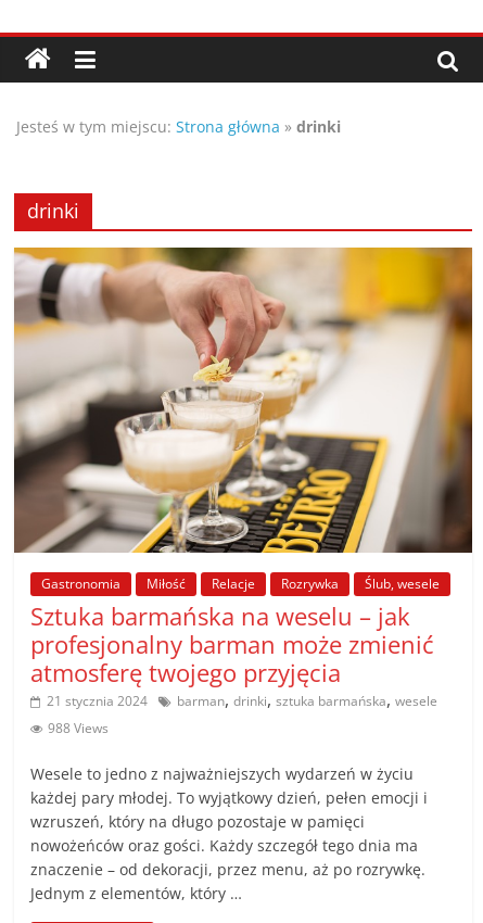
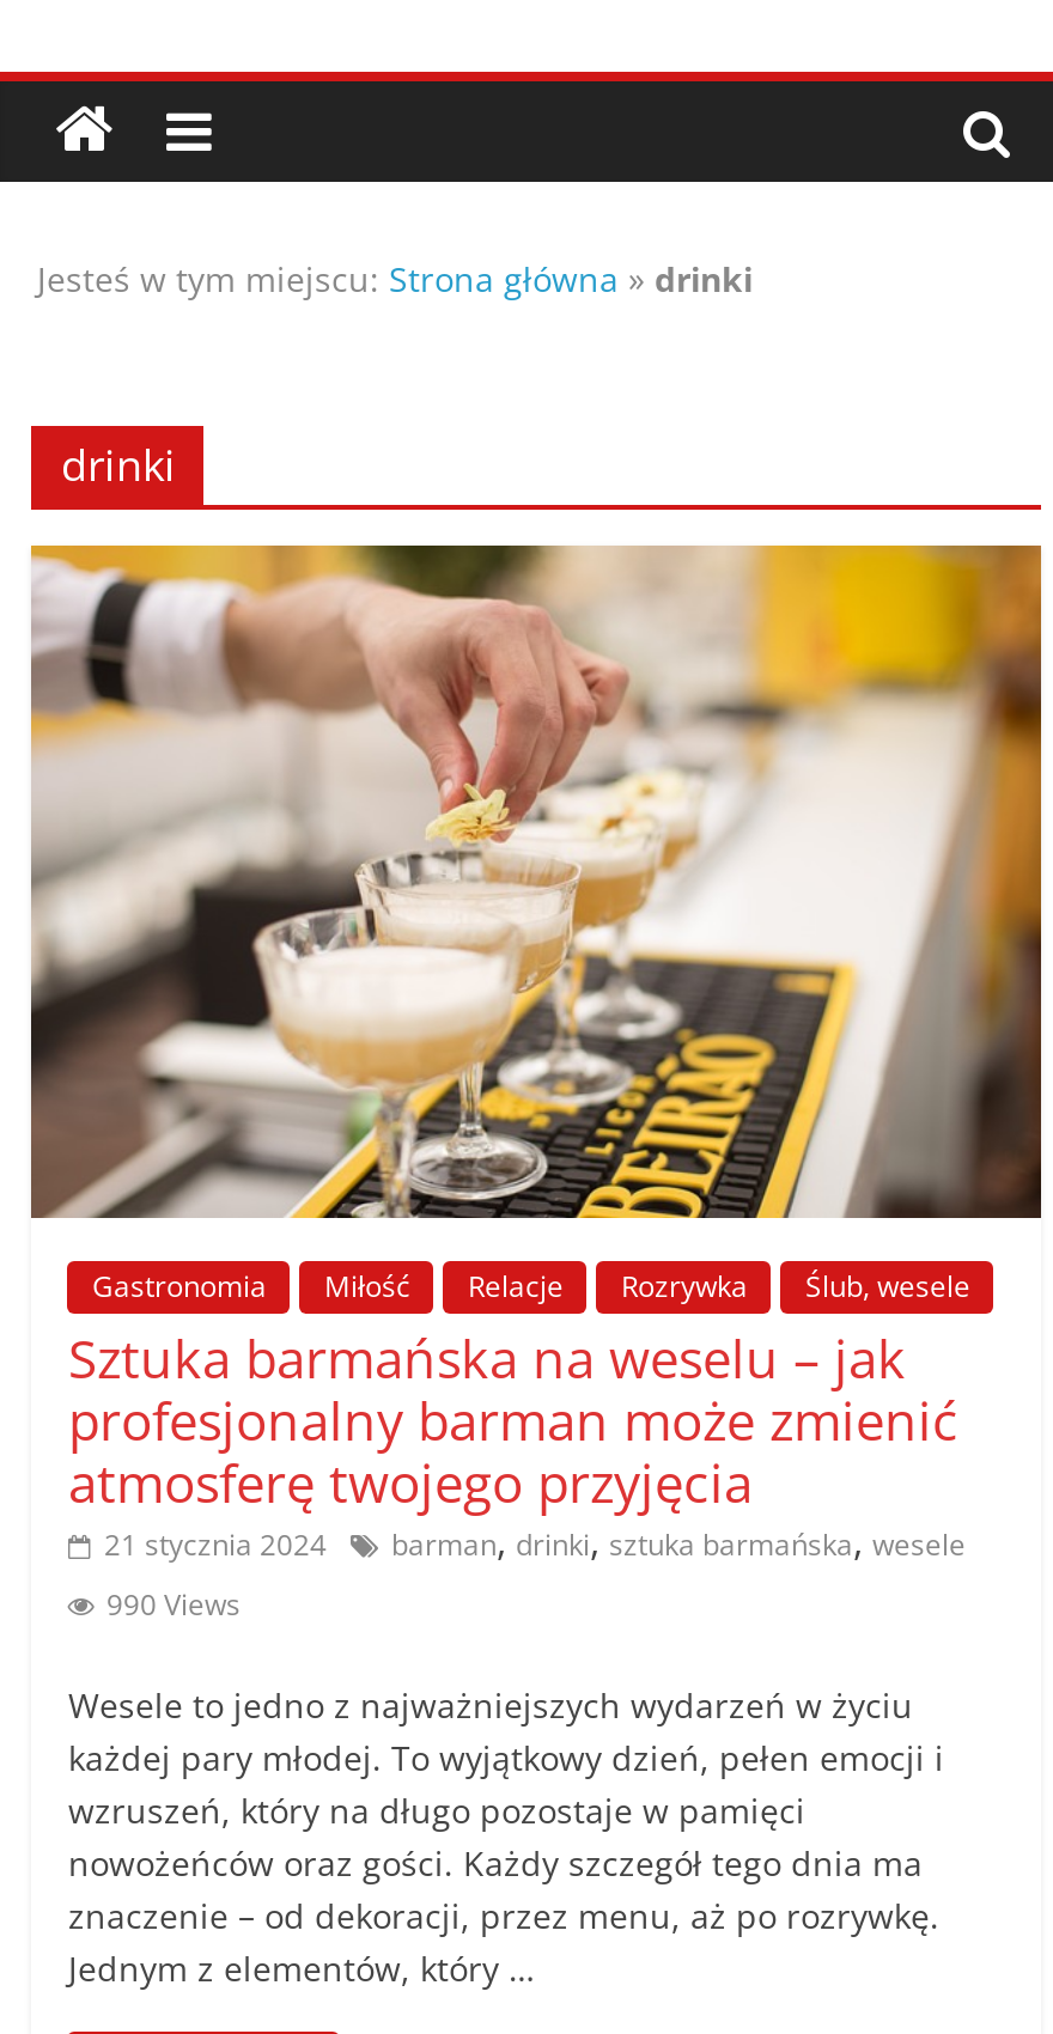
[48,719,109,737] 988 Views -> [106,1584,240,1625] 990 Views

